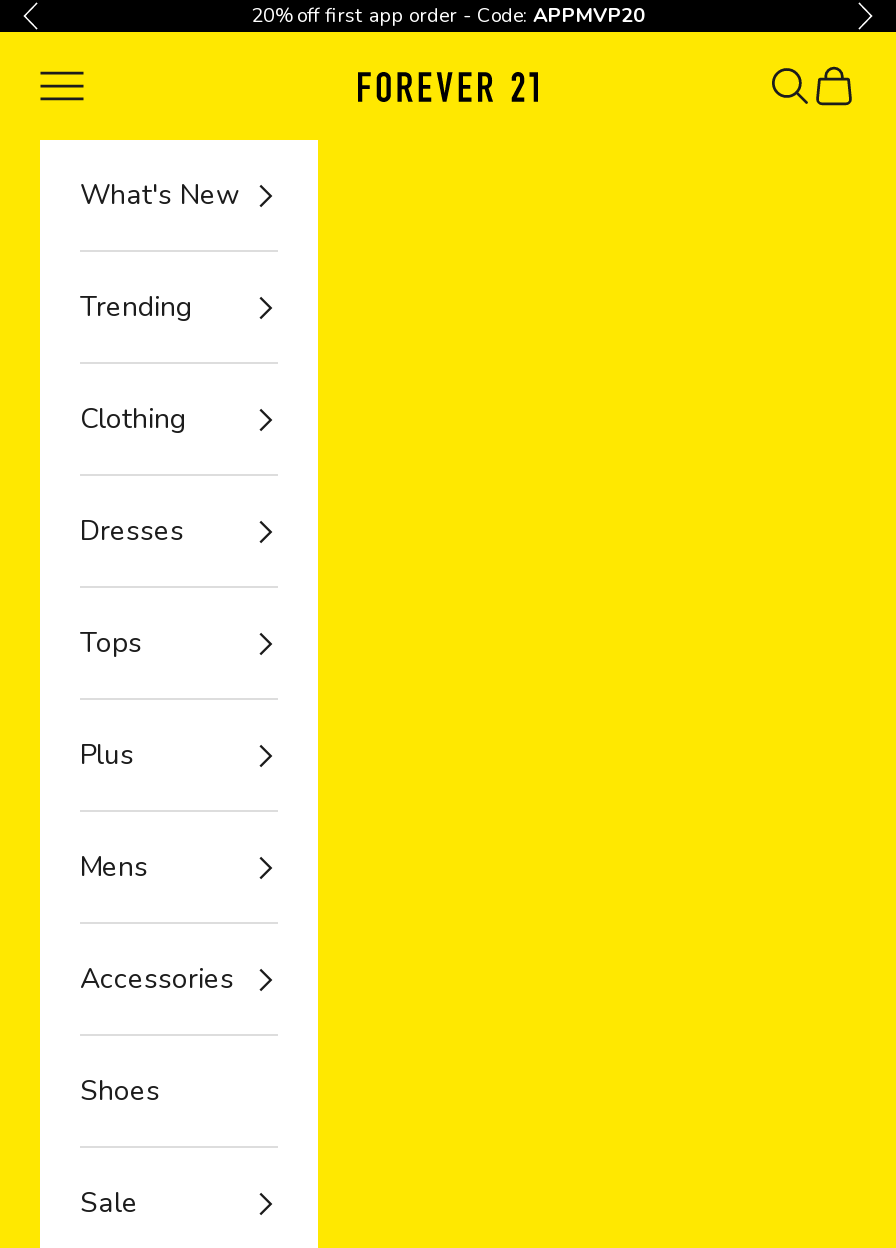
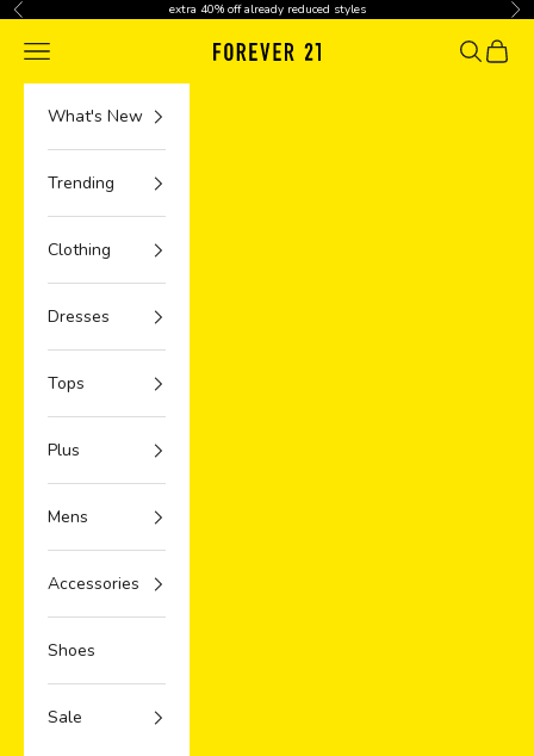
[251,2,645,30] 20% off first app order - Code: APPMVP20 -> [169,1,365,18] extra 40% off already reduced styles

